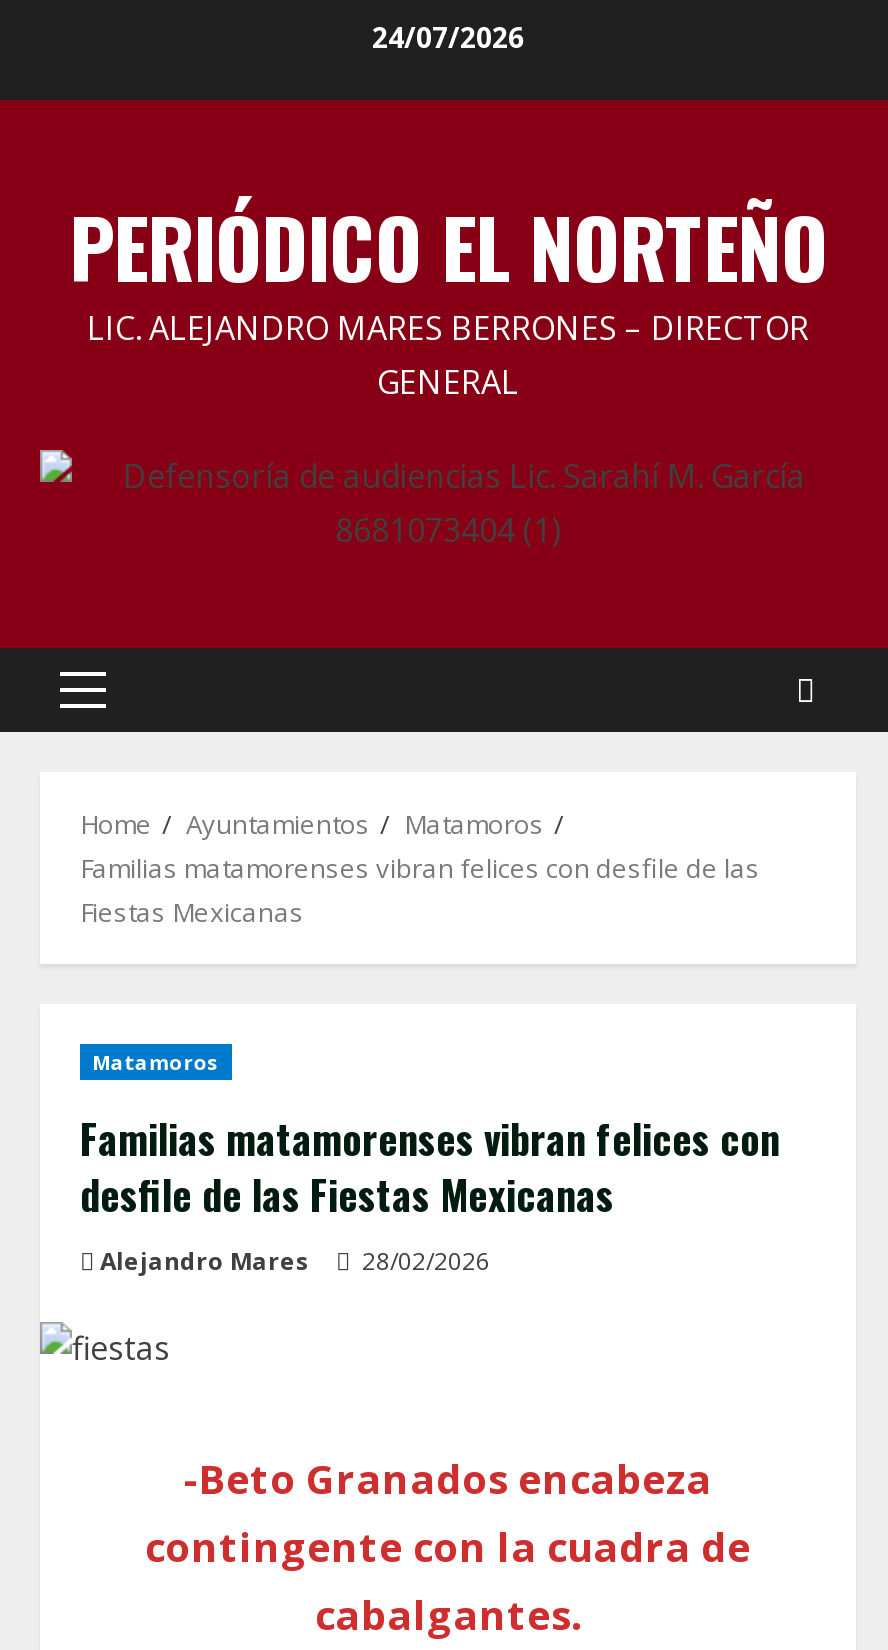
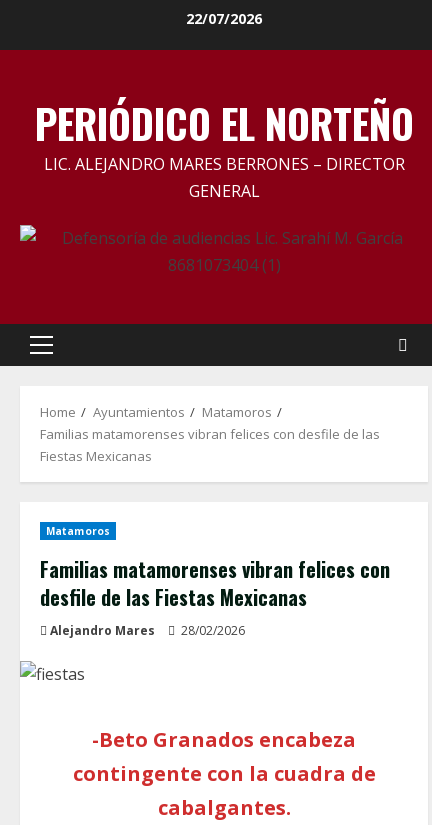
[372,17,524,55] 24/07/2026 -> [186,8,262,27] 22/07/2026

